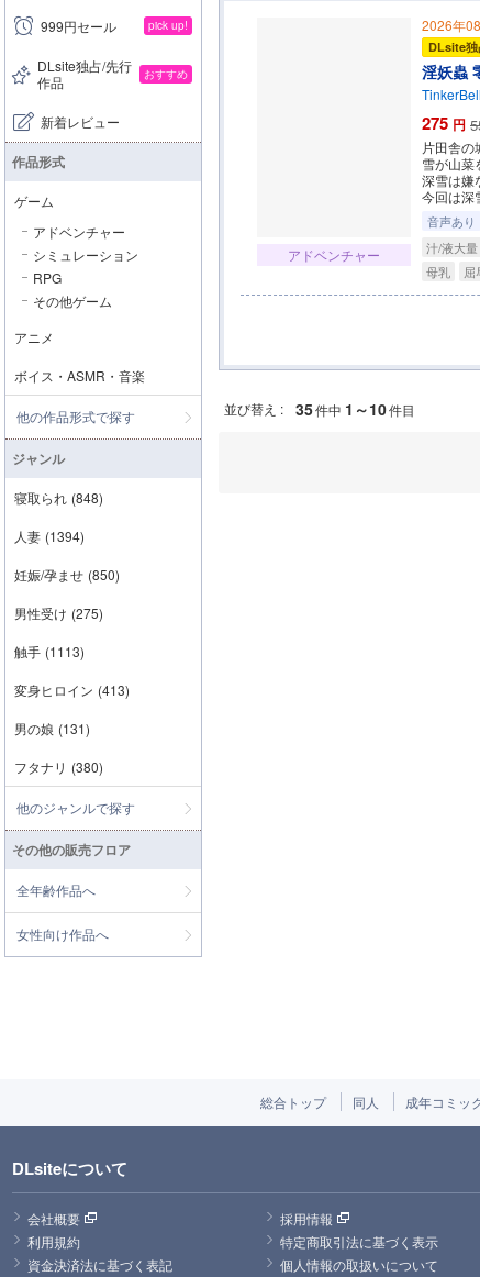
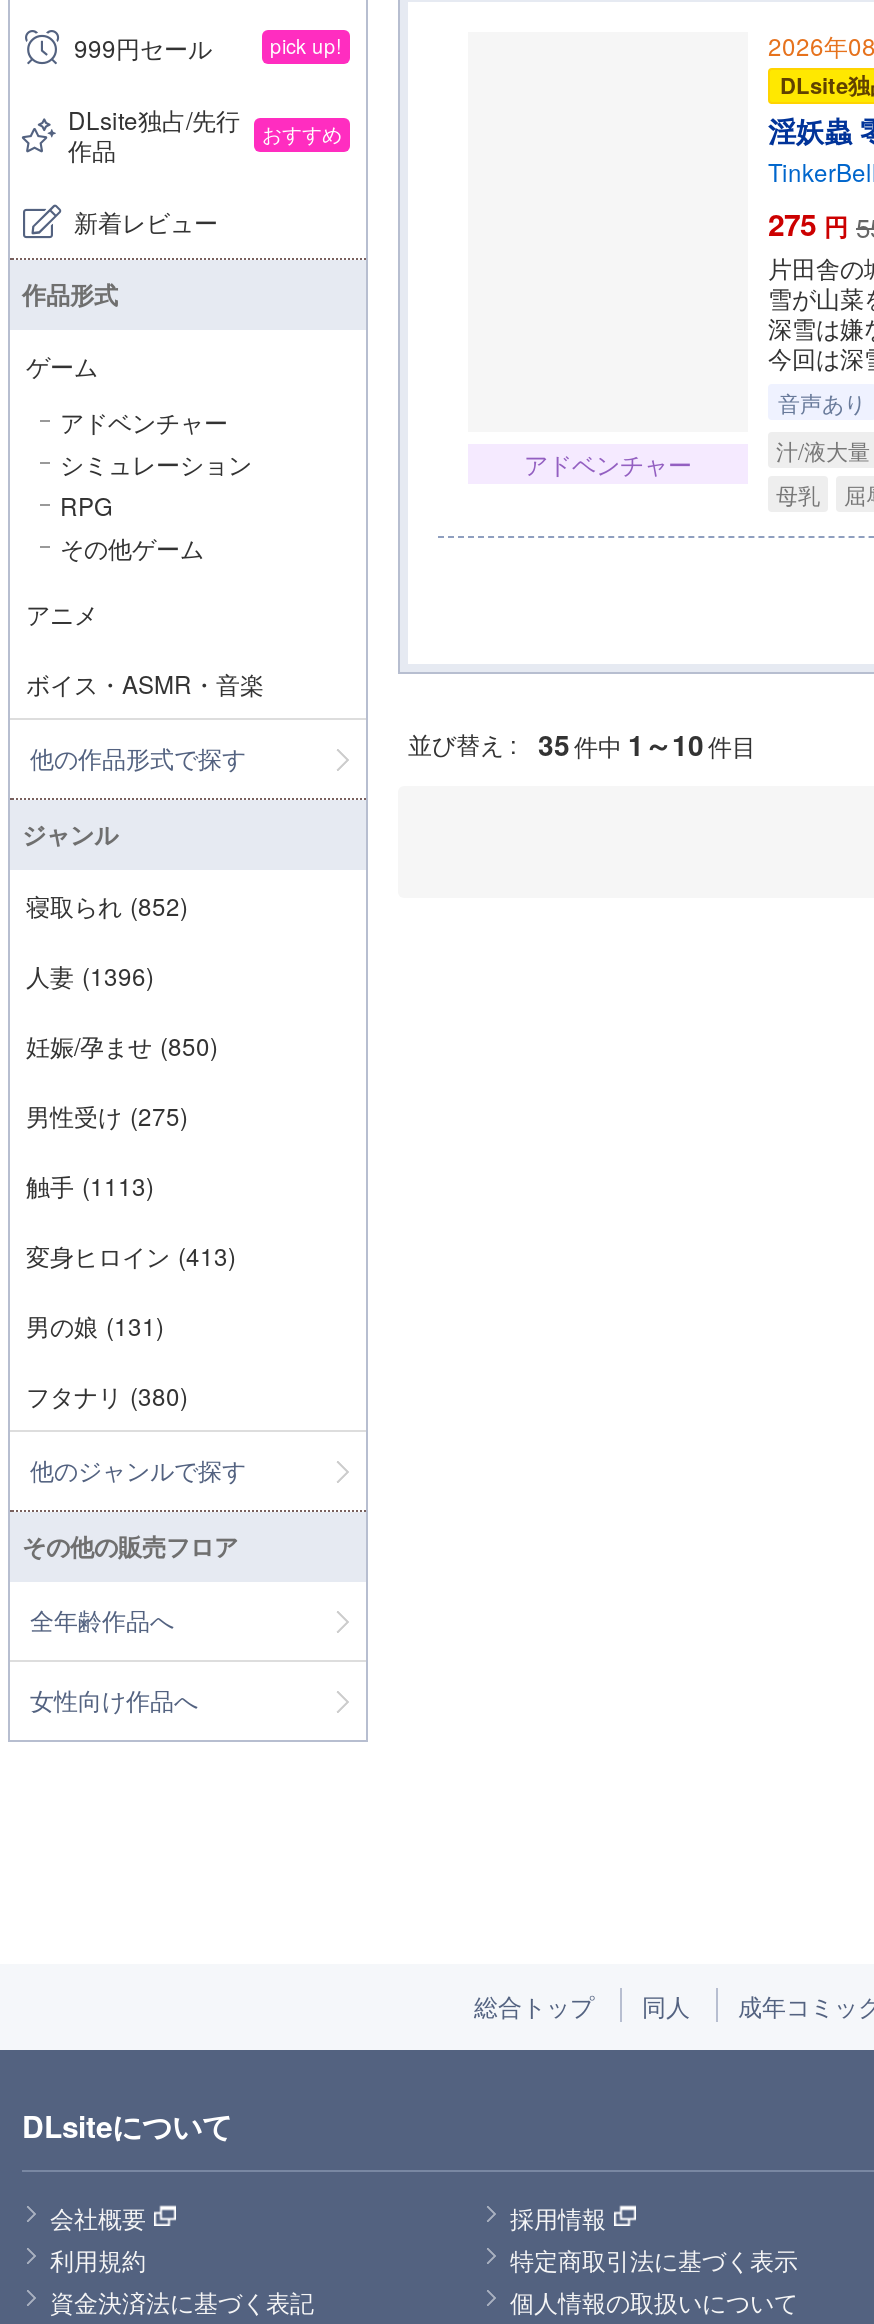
[14,488,103,507] 寝取られ (848) -> [26,888,188,922] 寝取られ (852)
[14,526,85,545] 人妻 (1394) -> [26,958,154,992] 人妻 (1396)

